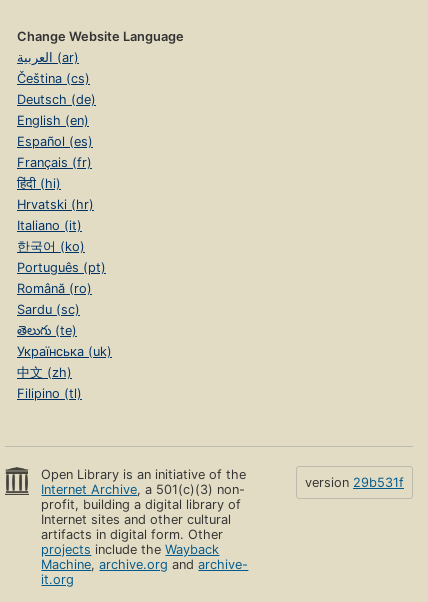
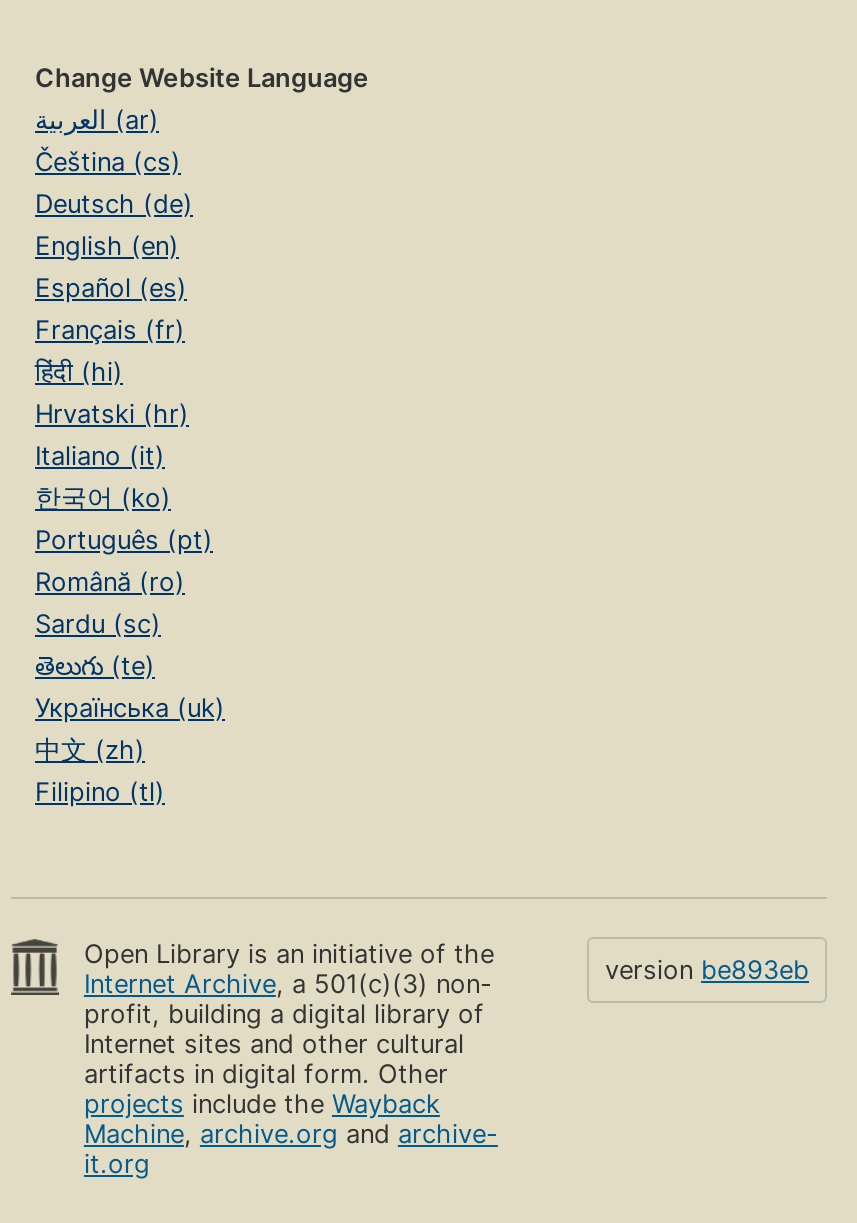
[305,475,404,490] version 29b531f -> [605,955,809,985] version be893eb

